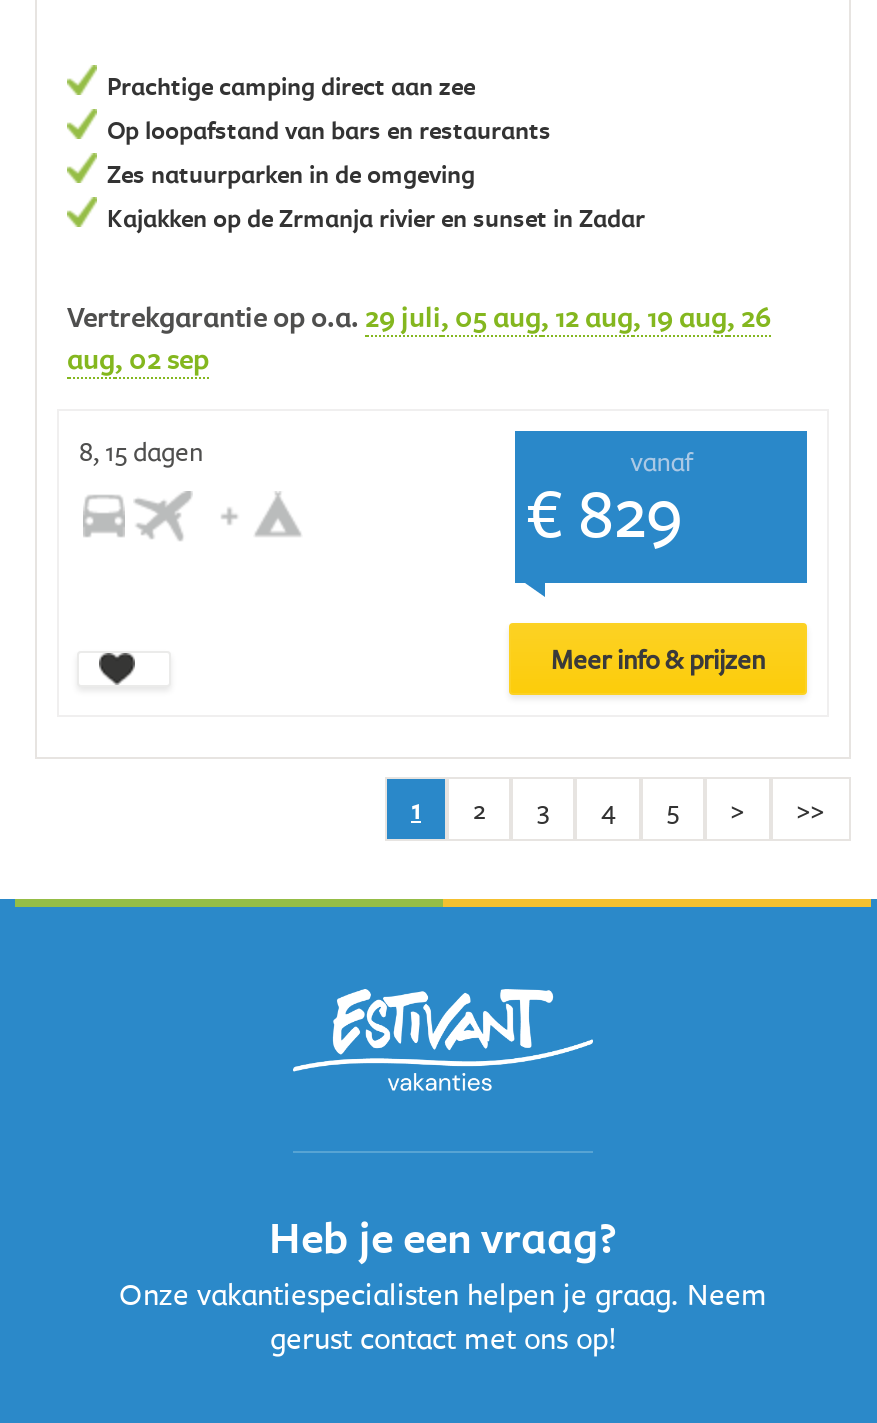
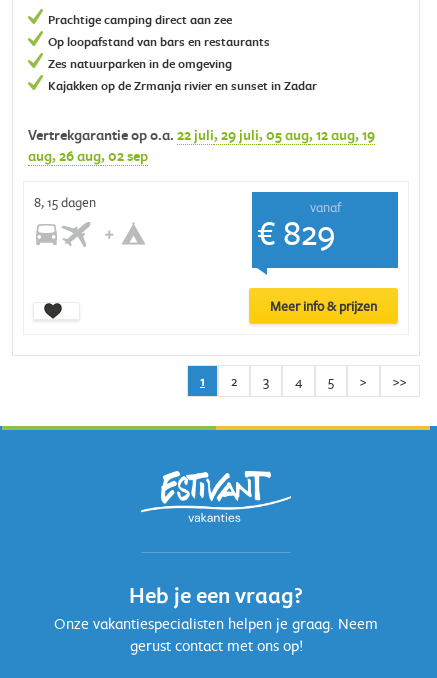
[67,296,771,376] Vertrekgarantie op o.a. 29 juli, 05 aug, 12 aug, 19 aug, 26 | aug, 02 sep -> [28,125,375,165] Vertrekgarantie op o.a. 22 juli, 29 juli, 05 aug, 12 aug, 19 | aug, 26 aug, 02 sep

